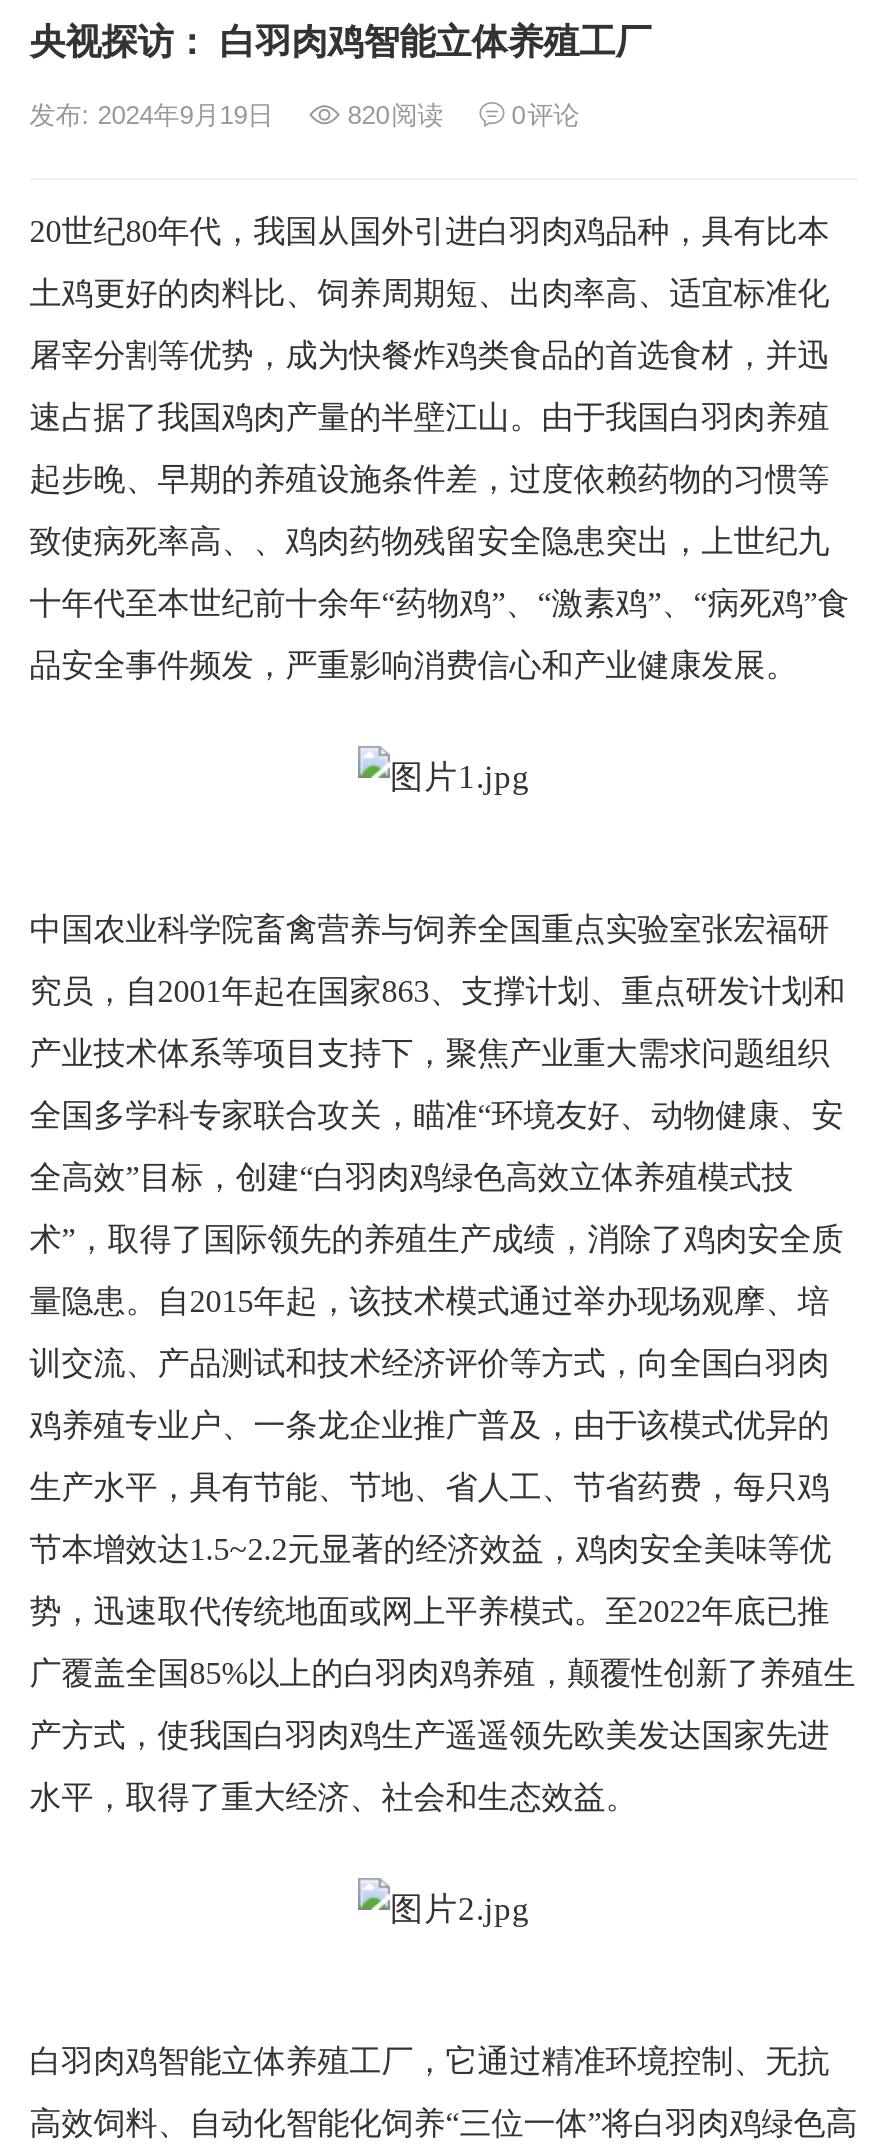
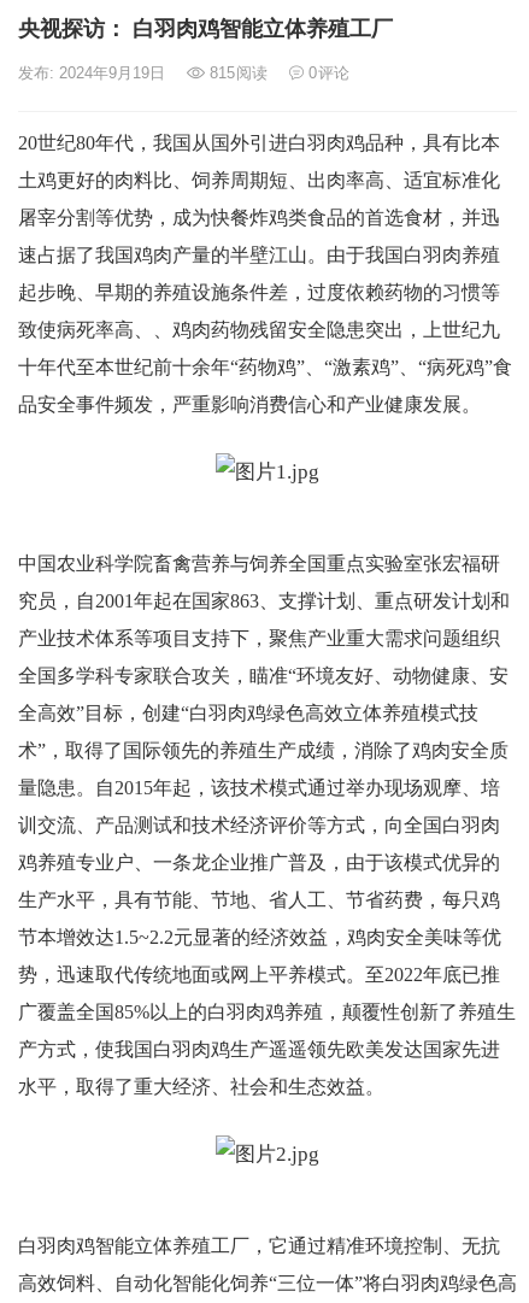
[29,100,579,130] 发布: 2024年9月19日 820阅读 0评论 -> [18,64,349,82] 发布: 2024年9月19日 815阅读 0评论

